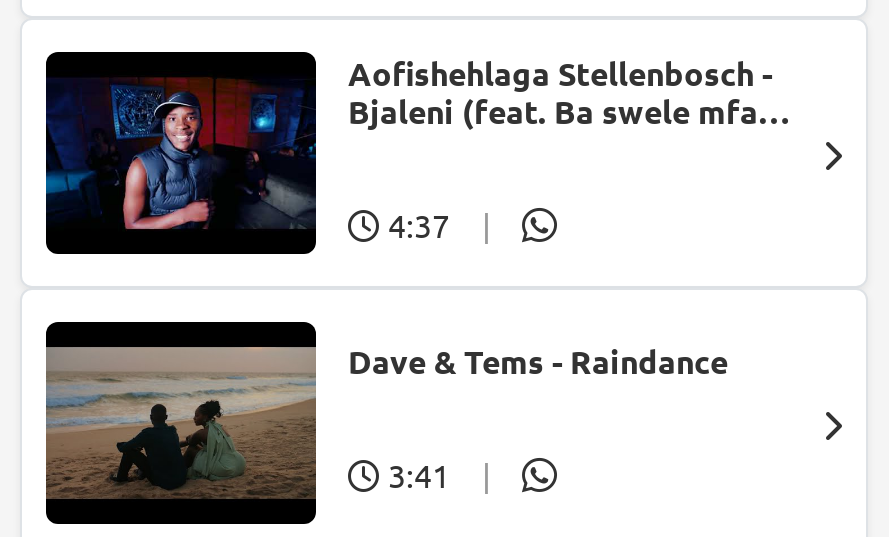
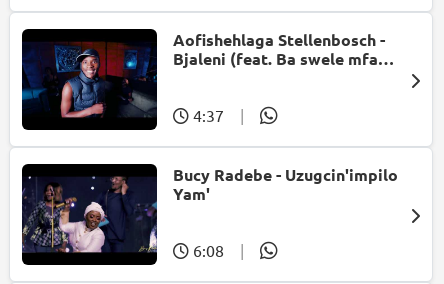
[44,341,728,526] [image] | Dave & Tems - Raindance -> [22,164,398,275] [image] | Bucy Radebe - Uzugcin'impilo | Yam'
[388,455,450,495] 3:41 -> [193,240,224,260] 6:08

